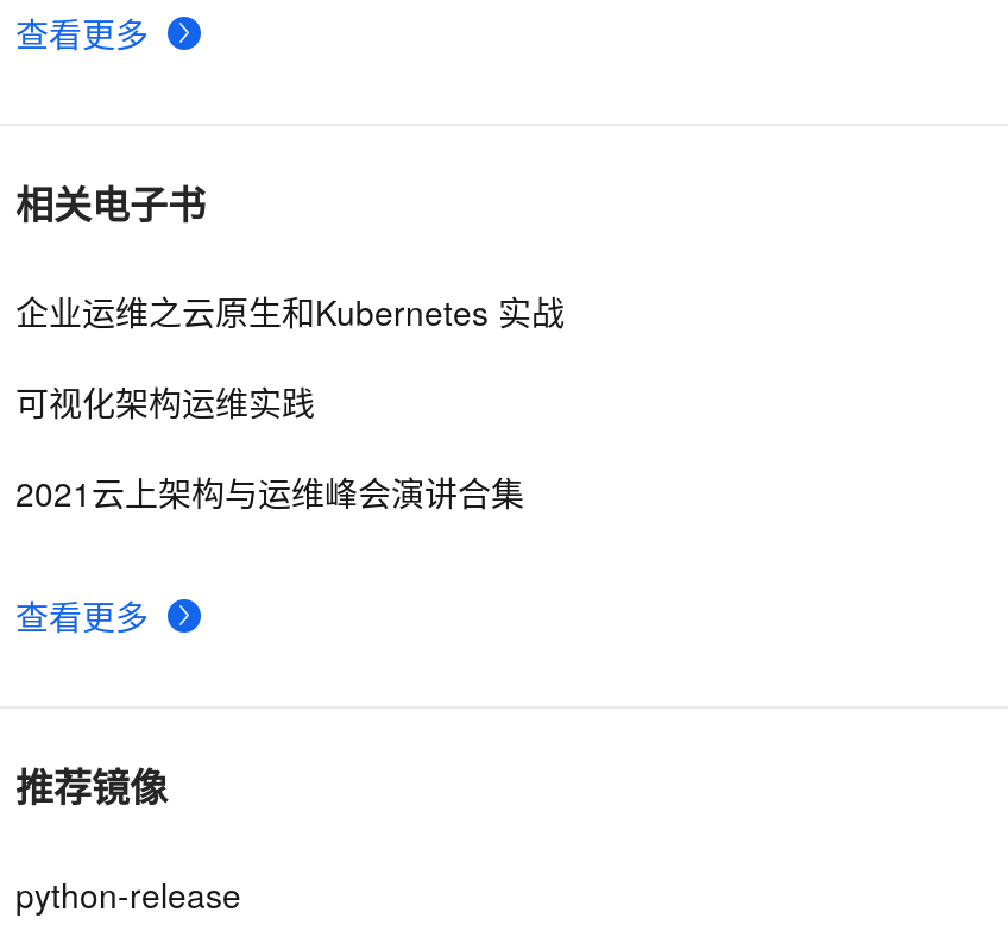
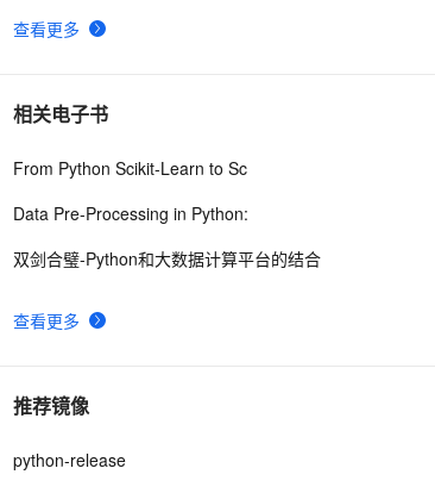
[15,288,565,335] 企业运维之云原生和Kubernetes 实战 -> [13,156,247,180] From Python Scikit-Learn to Sc
[15,378,315,426] 可视化架构运维实践 -> [13,201,248,225] Data Pre-Processing in Python:
[15,468,524,516] 2021云上架构与运维峰会演讲合集 -> [13,246,321,270] 双剑合璧-Python和大数据计算平台的结合

